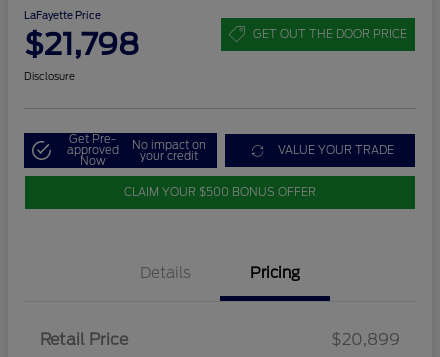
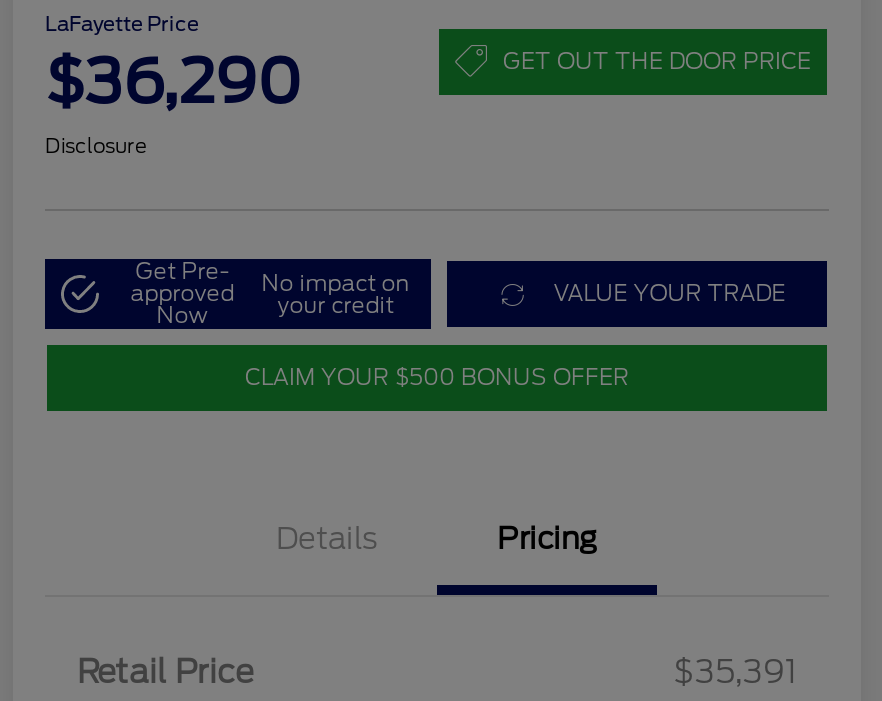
[24,26,139,62] $21,798 -> [45,45,301,117] $36,290
[331,330,400,349] $20,899 -> [673,653,797,691] $35,391

